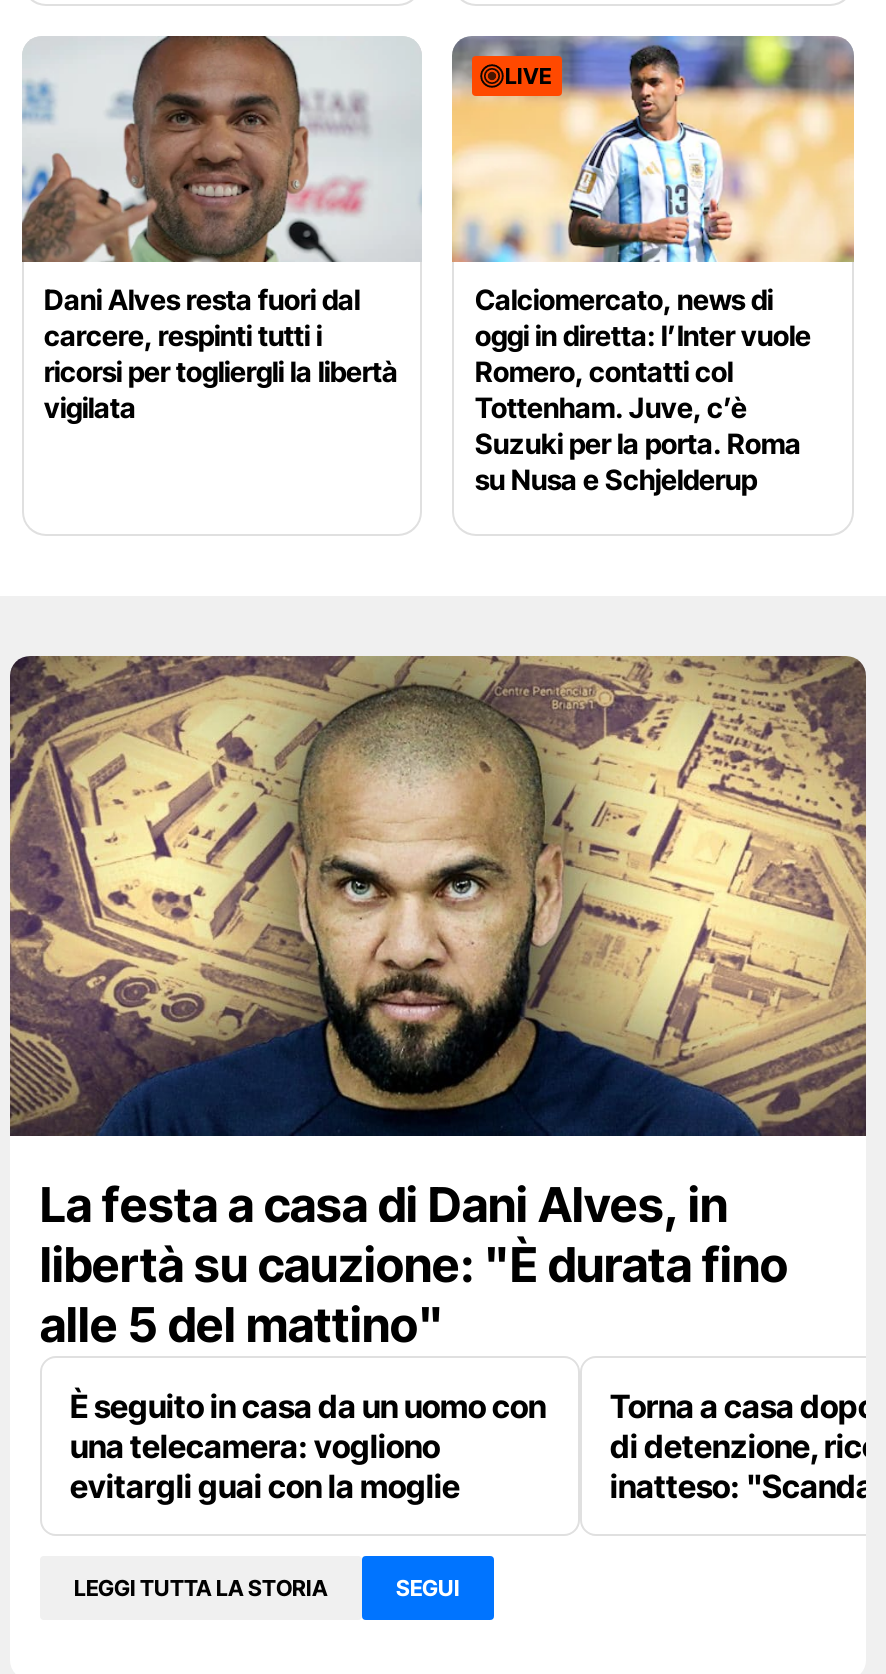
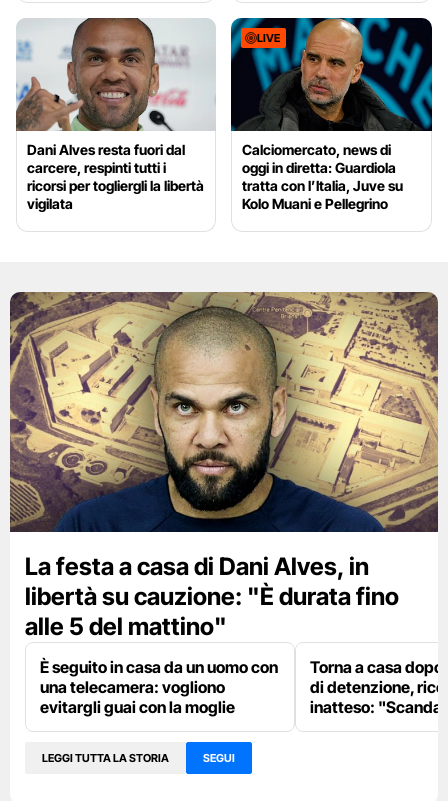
[450,34,856,495] [image] | oggi in diretta: l’Inter vuole | Romero, contatti col | Tottenham. Juve, c’è | Suzuki per la porta. Roma | su Nusa e Schjelderup -> [230,17,433,212] [image] | oggi in diretta: Guardiola | tratta con l’Italia, Juve su | Kolo Muani e Pellegrino

